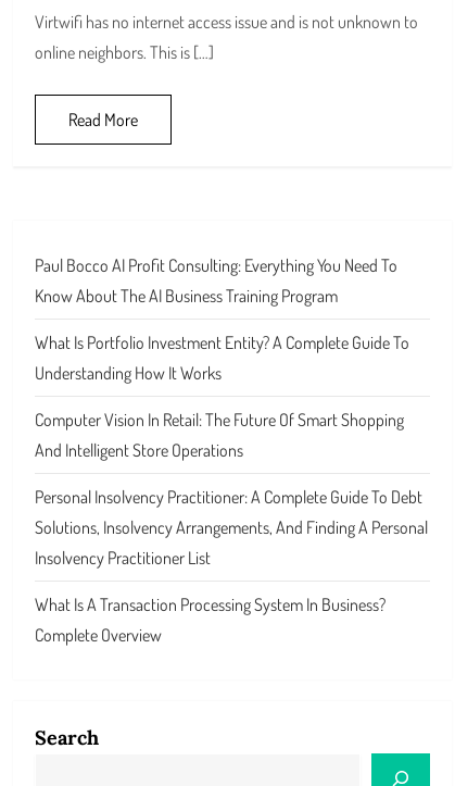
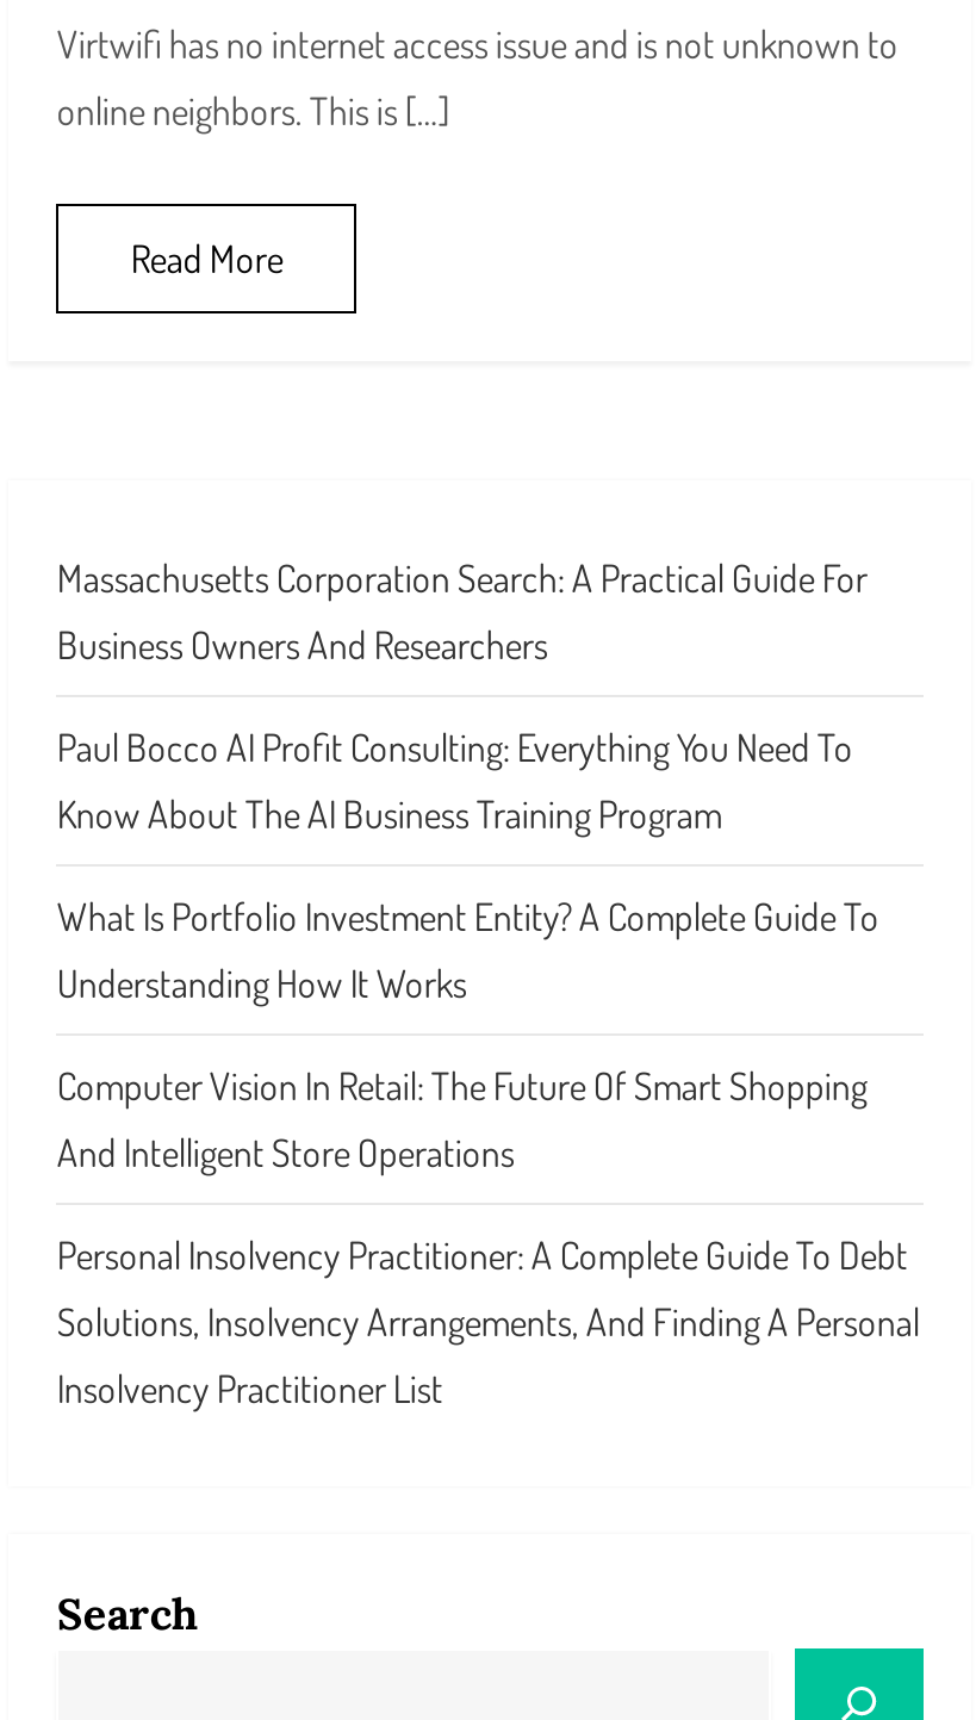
none -> [57,554,867,669] Massachusetts Corporation Search: A Practical Guide For | Business Owners And Researchers
moved [35,254,428,569] -> [57,724,920,1412]: Paul Bocco AI Profit Consulting: Everything You Need To | Know About The AI Business Training Program | What Is Portfolio Investment Entity? A Complete Guide To | ... | Solutions, Insolvency Arrangements, And Finding A Personal | Insolvency Practitioner List
[35,594,386,646] What Is A Transaction Processing System In Business? | Complete Overview -> none

